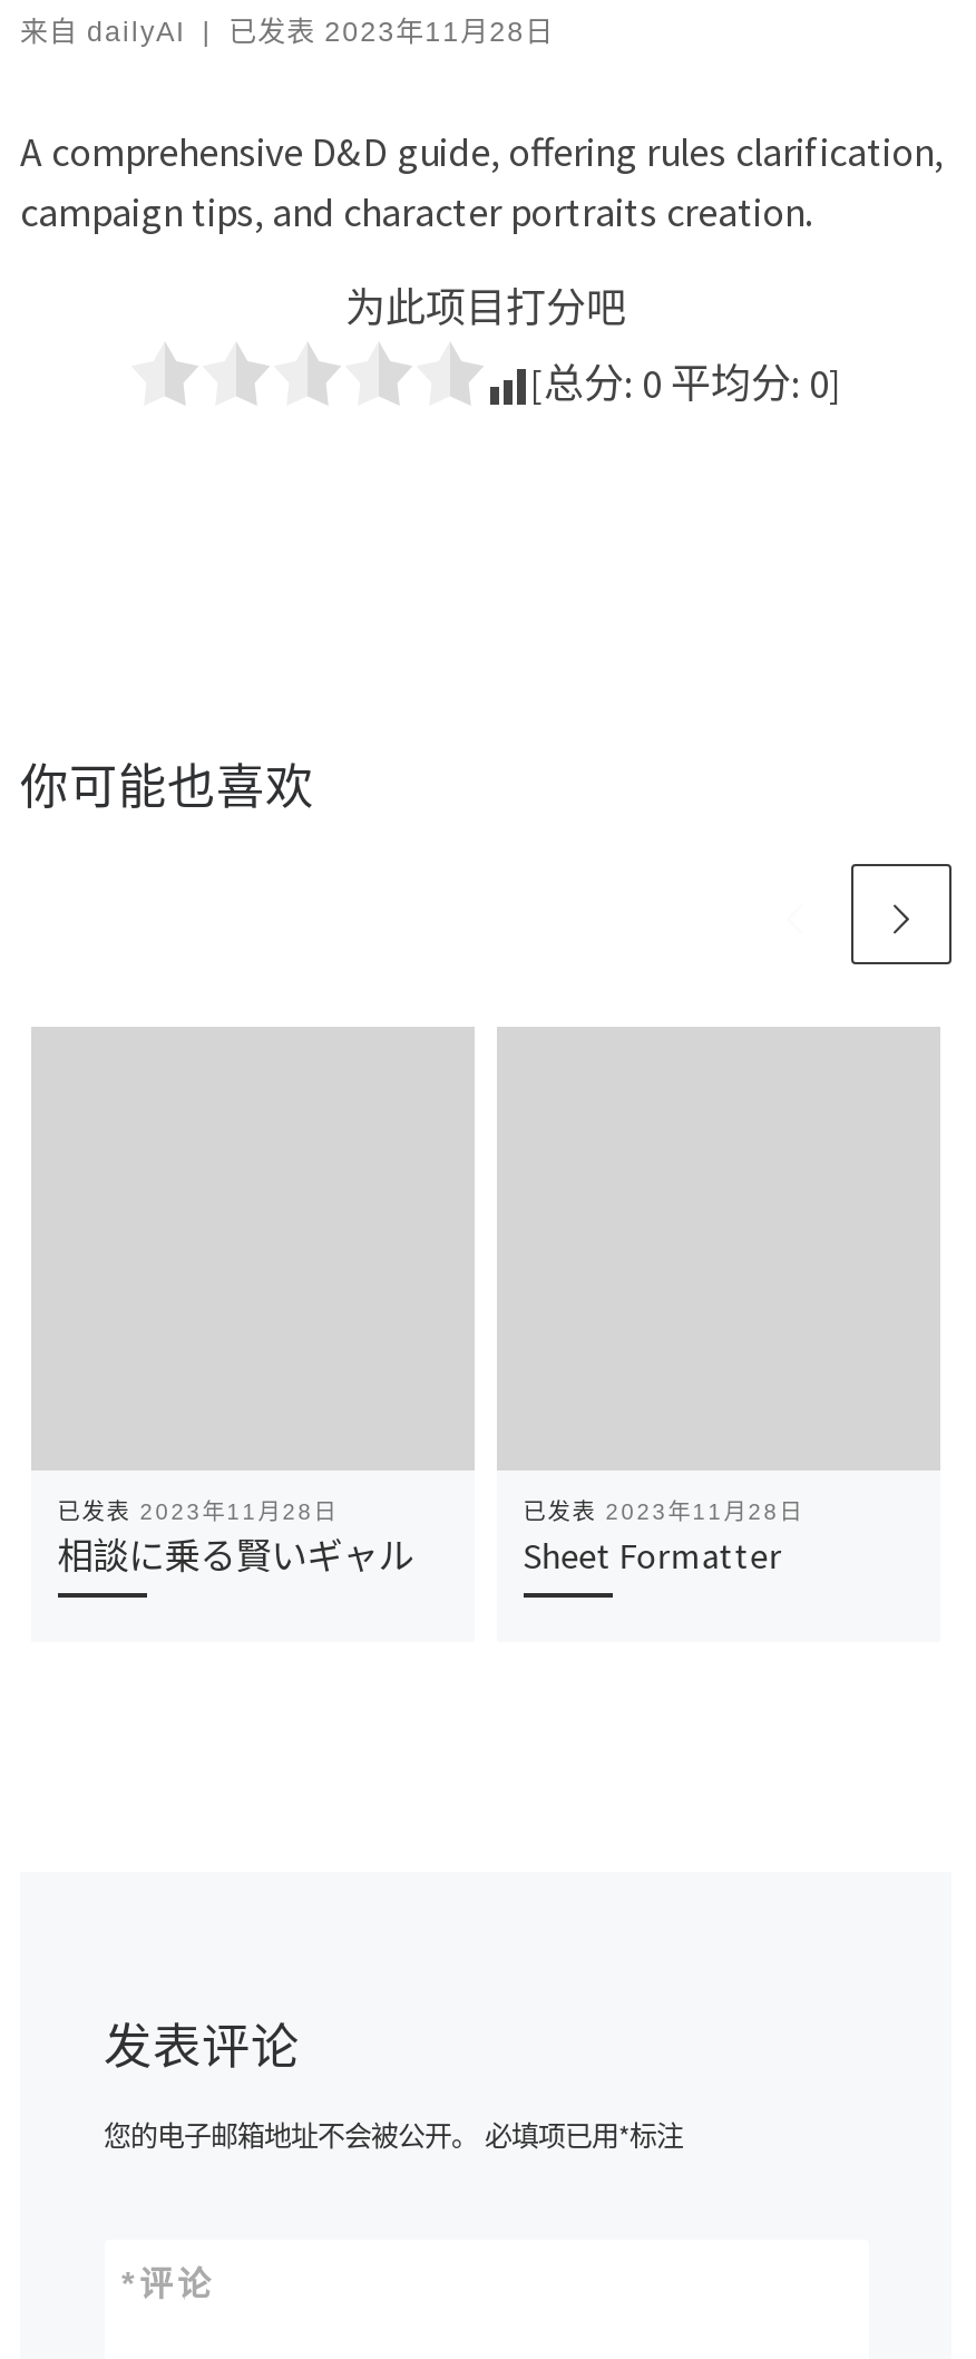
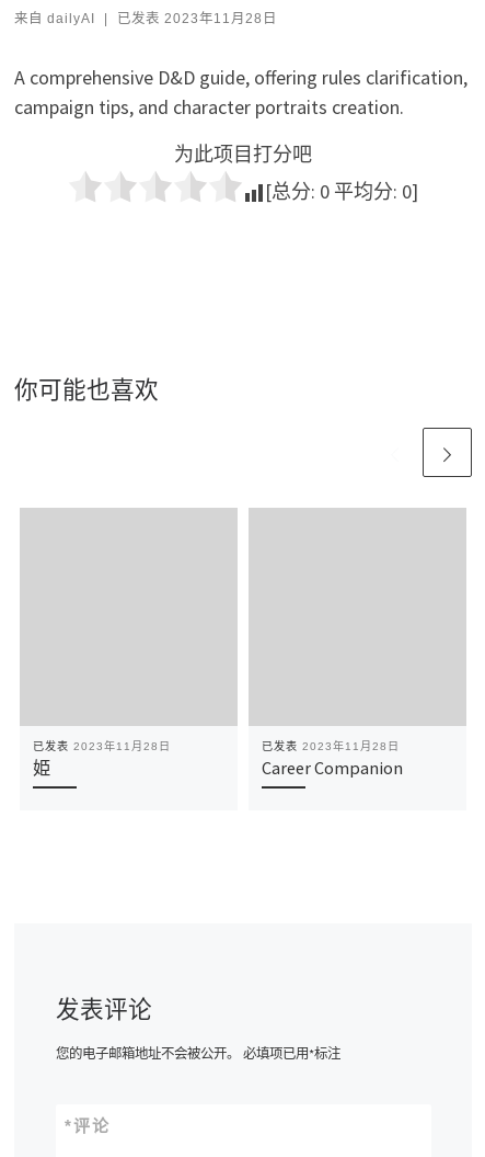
[57,1534,414,1578] 相談に乗る賢いギャル -> [33,757,50,779] 姫
[523,1534,781,1578] Sheet Formatter -> [261,757,403,779] Career Companion

